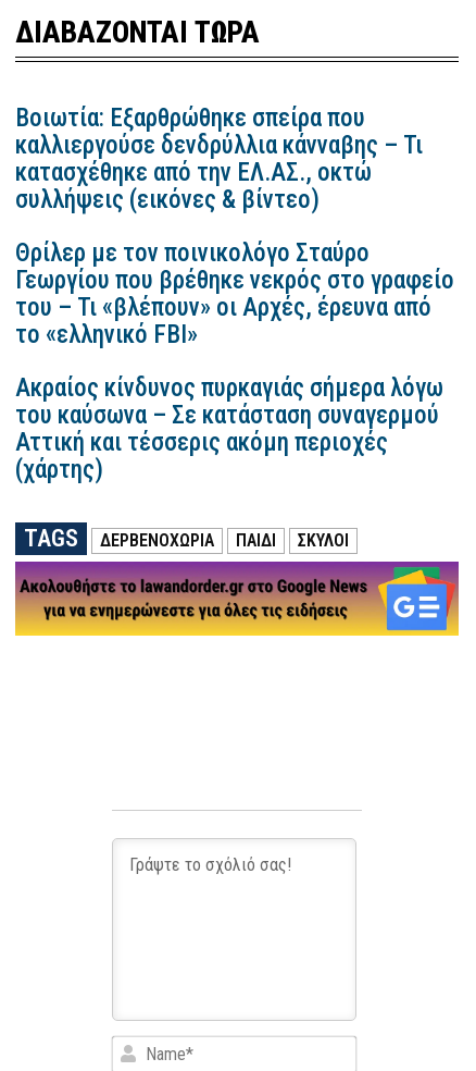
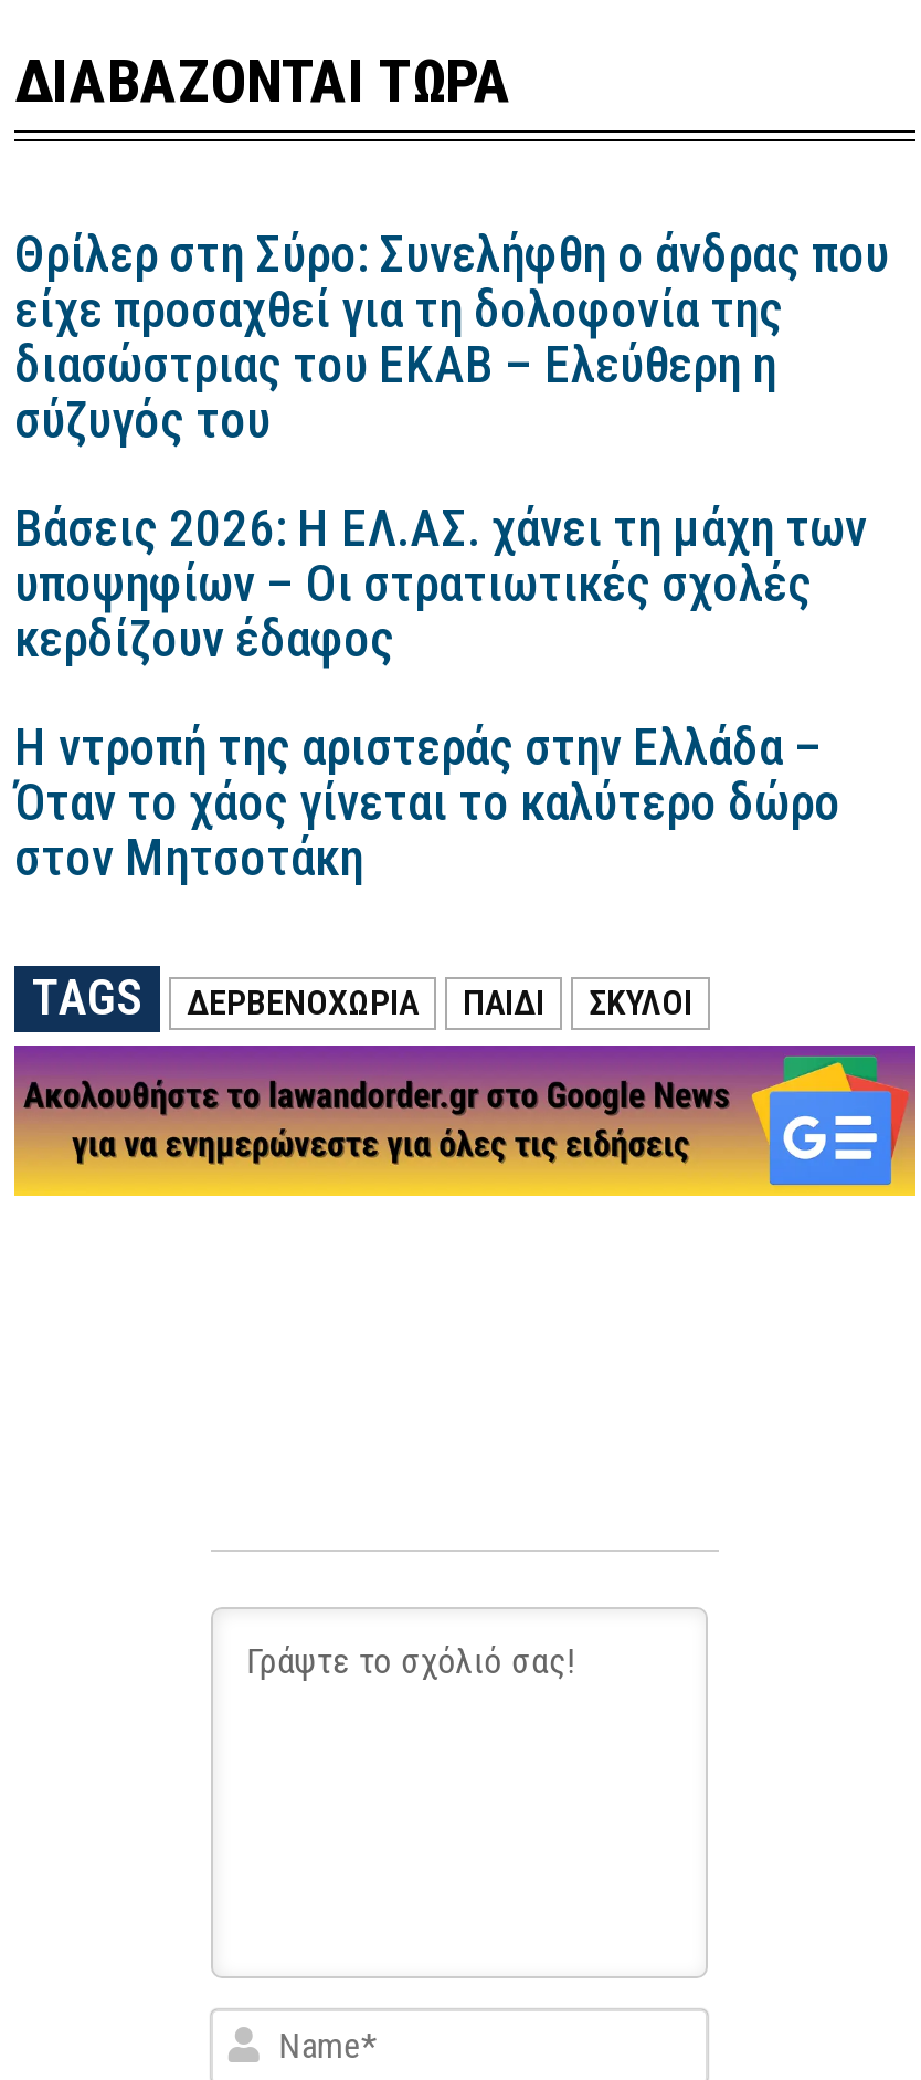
[15,104,423,215] Βοιωτία: Εξαρθρώθηκε σπείρα που | καλλιεργούσε δενδρύλλια κάνναβης – Τι | κατασχέθηκε από την ΕΛ.ΑΣ., οκτώ | συλλήψεις (εικόνες & βίντεο) -> [14,226,889,452] Θρίλερ στη Σύρο: Συνελήφθη ο άνδρας που | είχε προσαχθεί για τη δολοφονία της | διασώστριας του ΕΚΑΒ – Ελεύθερη η | σύζυγός του
[15,239,454,350] Θρίλερ με τον ποινικολόγο Σταύρο | Γεωργίου που βρέθηκε νεκρός στο γραφείο | του – Τι «βλέπουν» οι Αρχές, έρευνα από | το «ελληνικό FBI» -> [14,500,867,670] Βάσεις 2026: Η ΕΛ.ΑΣ. χάνει τη μάχη των | υποψηφίων – Οι στρατιωτικές σχολές | κερδίζουν έδαφος
[15,374,443,485] Ακραίος κίνδυνος πυρκαγιάς σήμερα λόγω | του καύσωνα – Σε κατάσταση συναγερμού | Αττική και τέσσερις ακόμη περιοχές | (χάρτης) -> [14,719,840,889] Η ντροπή της αριστεράς στην Ελλάδα – | Όταν το χάος γίνεται το καλύτερο δώρο | στον Μητσοτάκη

